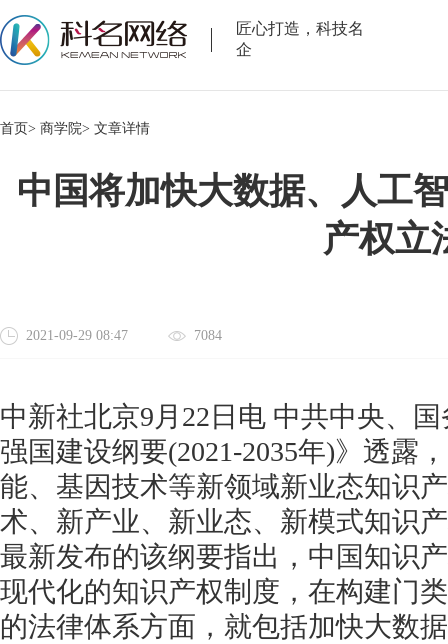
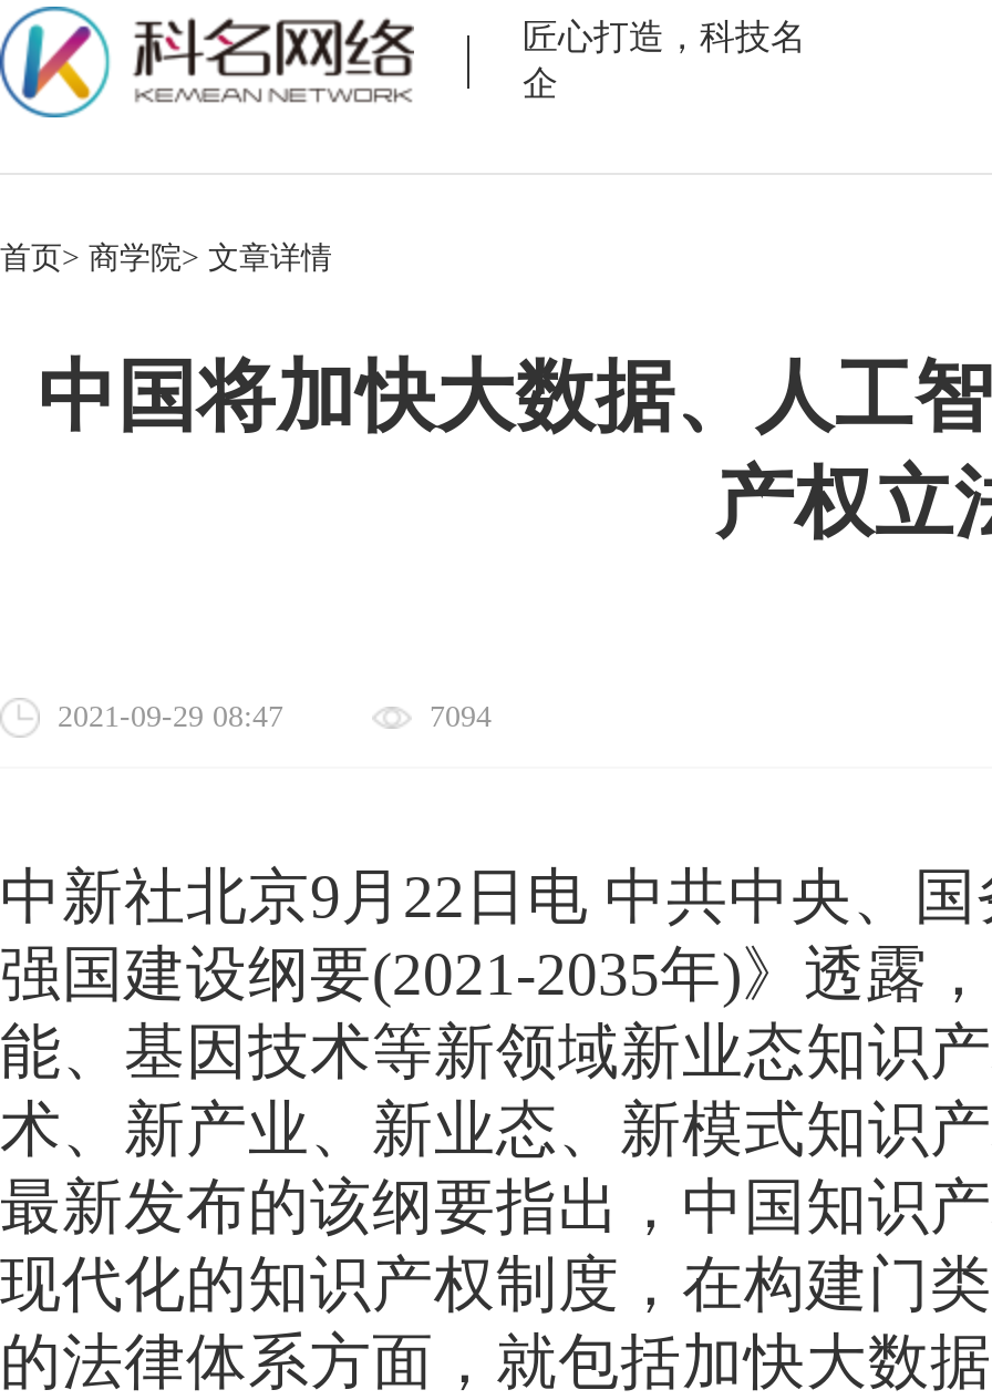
[194,328,222,343] 7084 -> [430,700,492,733] 7094

